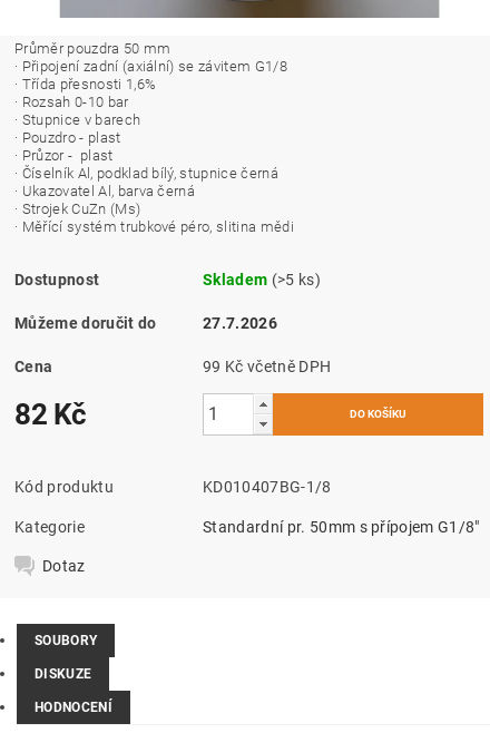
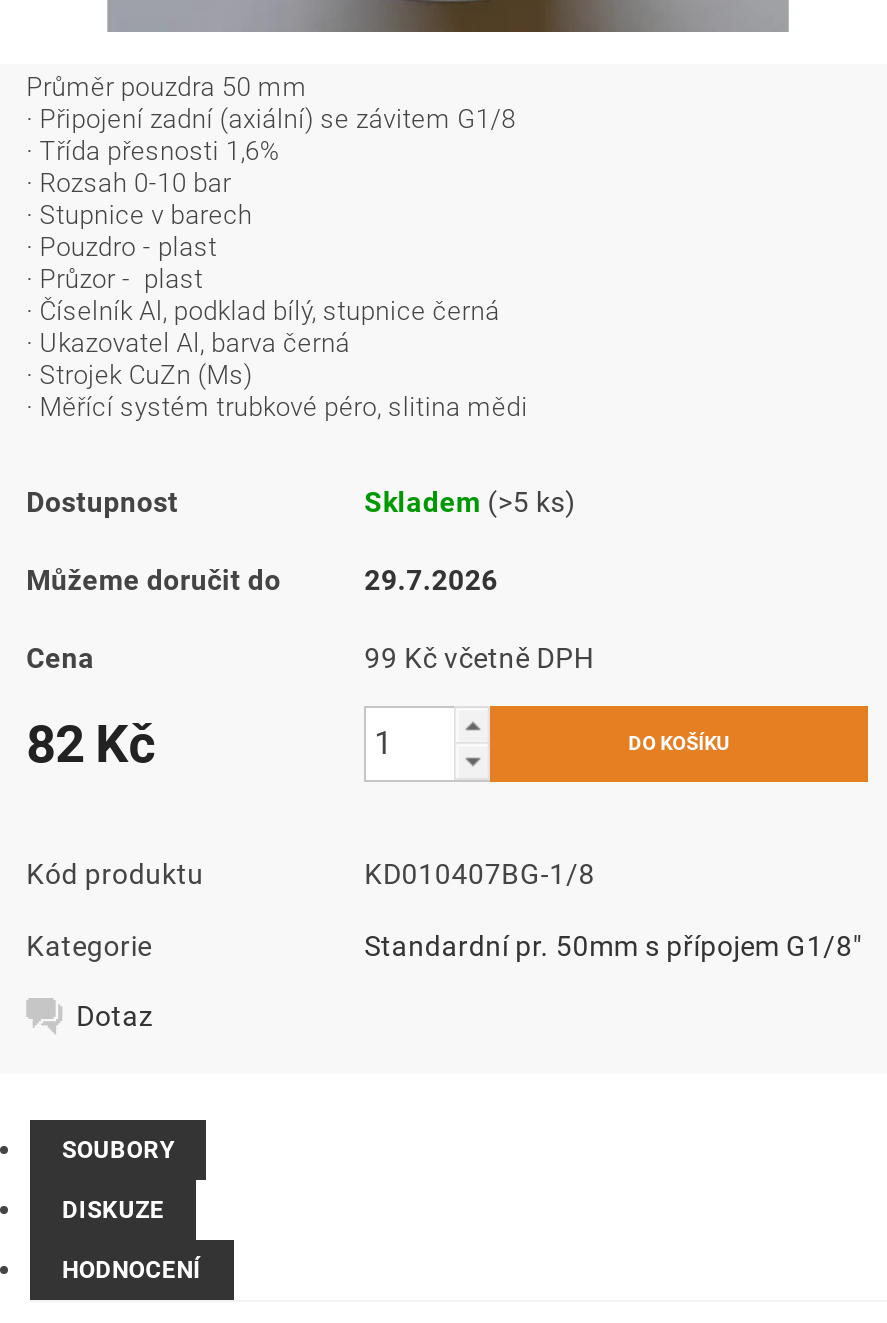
[203,314,277,332] 27.7.2026 -> [364,564,498,596] 29.7.2026

